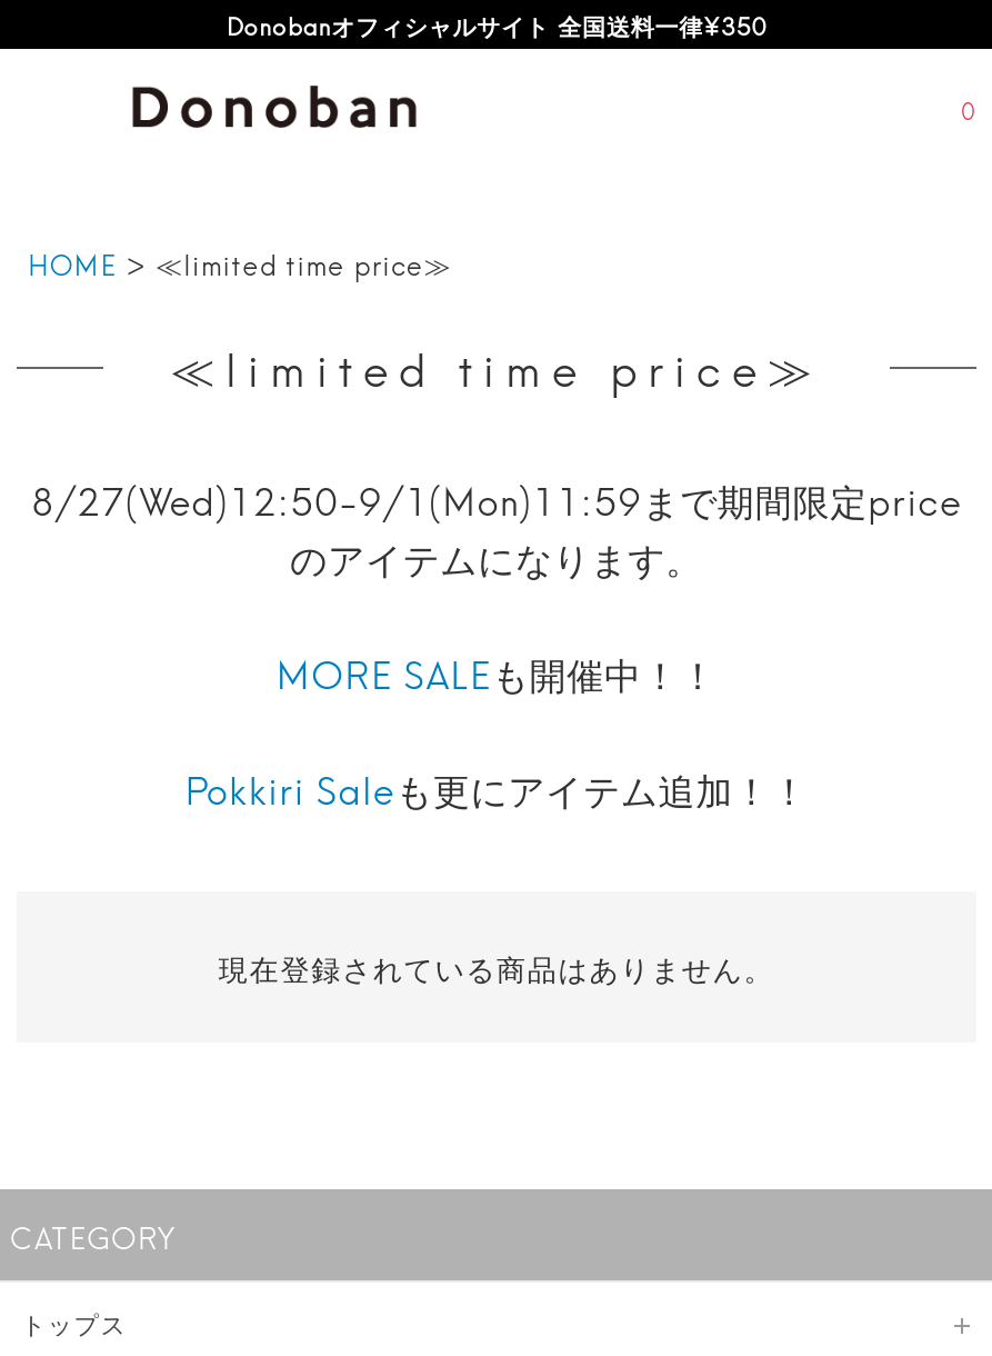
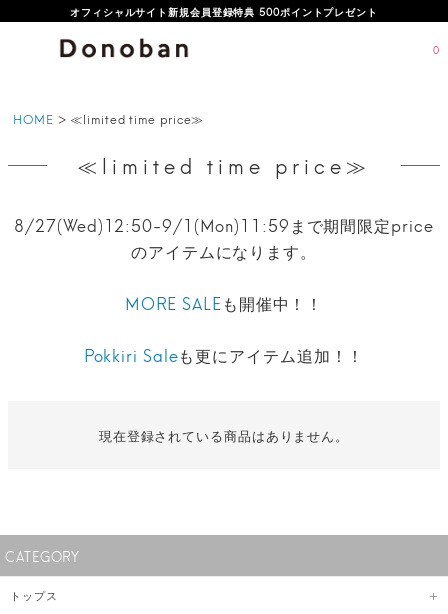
[226,7,767,42] Donobanオフィシャルサイト 全国送料一律¥350 -> [70,3,378,19] オフィシャルサイト新規会員登録特典 500ポイントプレゼント

